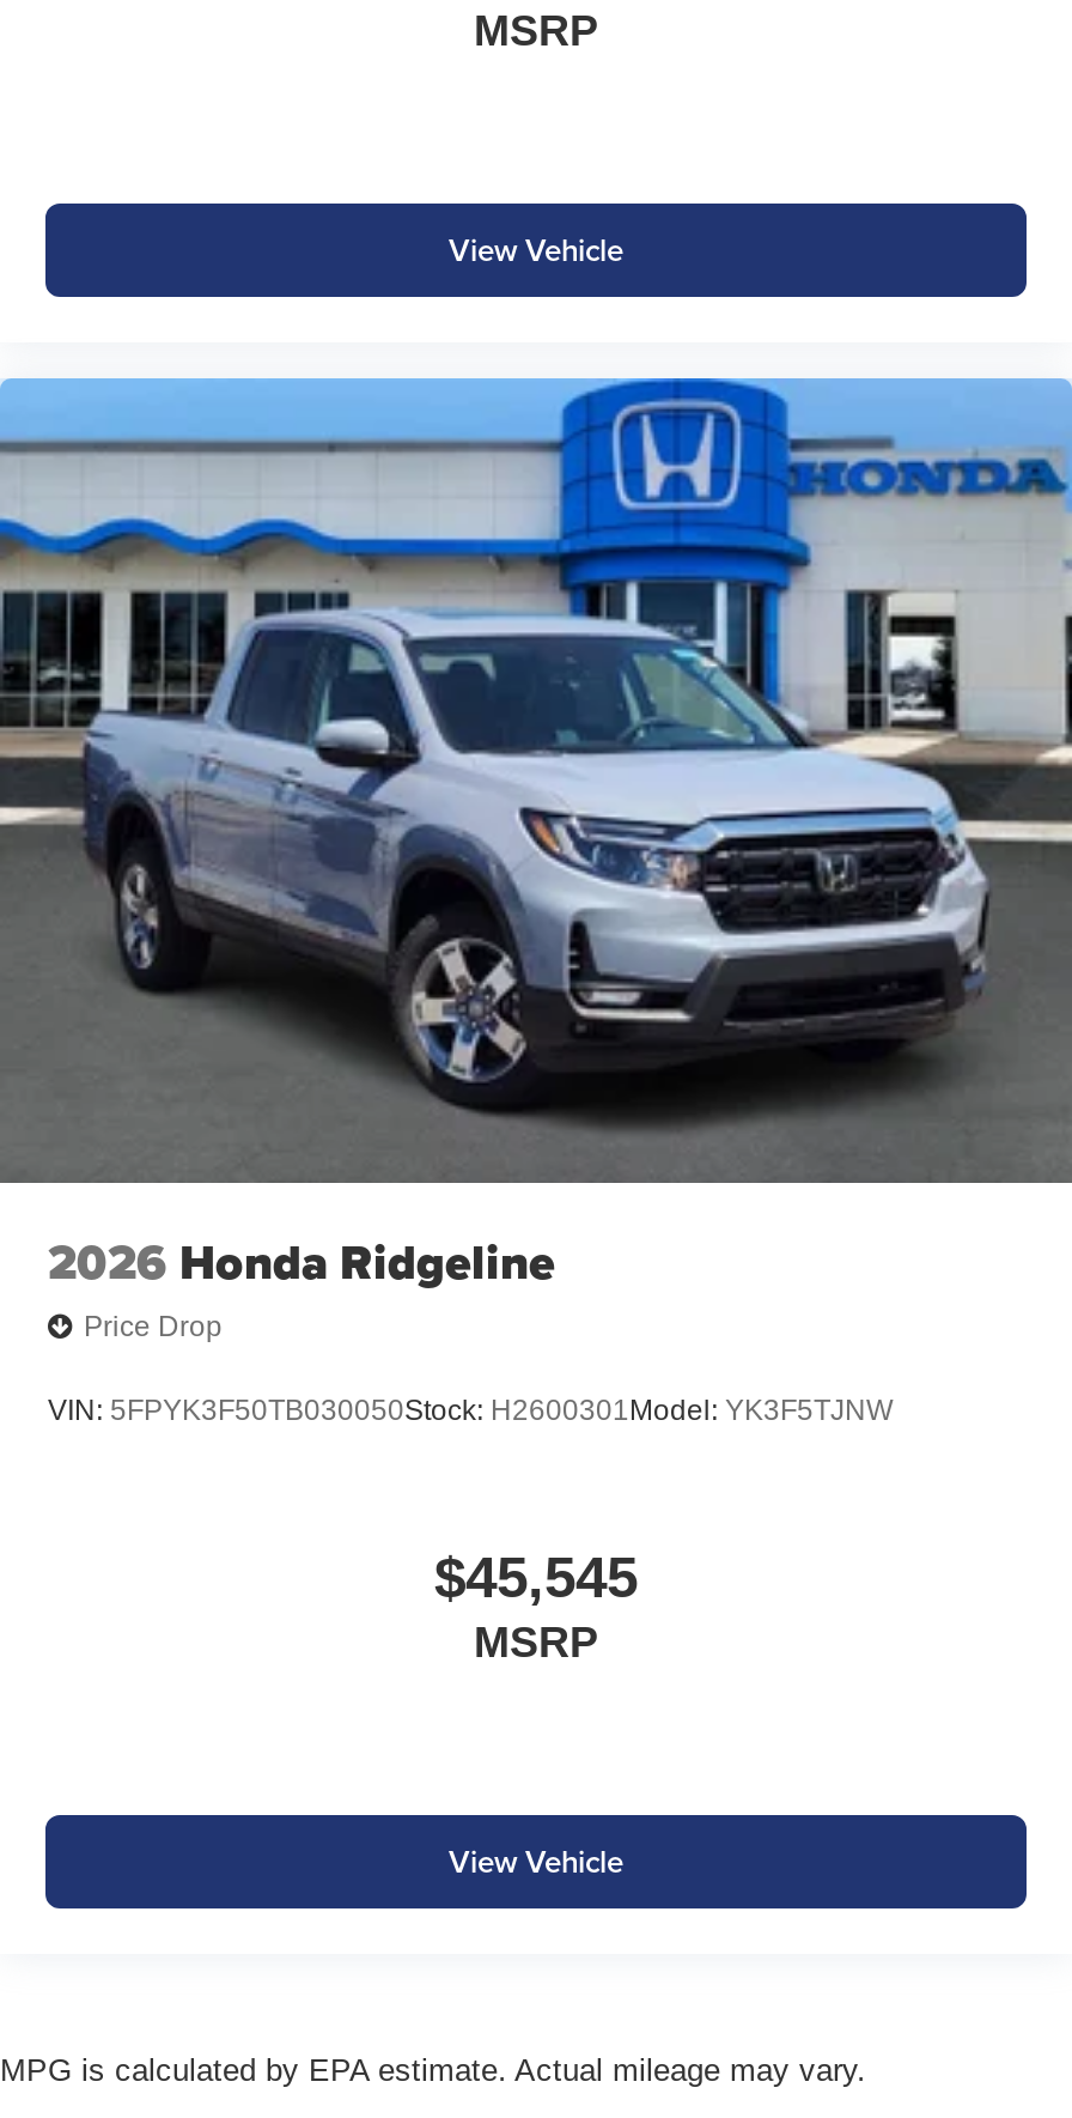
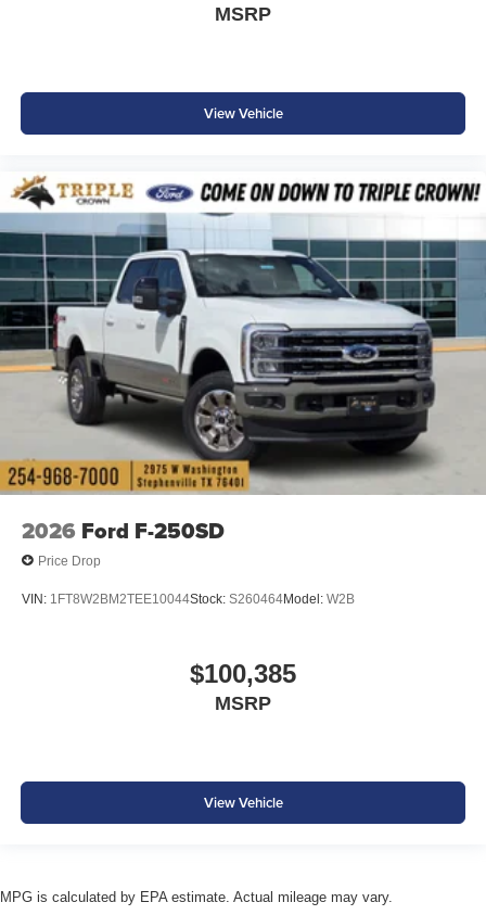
[7,376,1065,1298] [image] | 2026 Honda Ridgeline -> [3,171,483,547] [image] | 2026 Ford F-250SD
[48,1394,893,1428] VIN: 5FPYK3F50TB030050Stock: H2600301Model: YK3F5TJNW -> [22,591,355,606] VIN: 1FT8W2BM2TEE10044Stock: S260464Model: W2B
[434,1544,638,1608] $45,545 -> [190,659,296,688] $100,385

